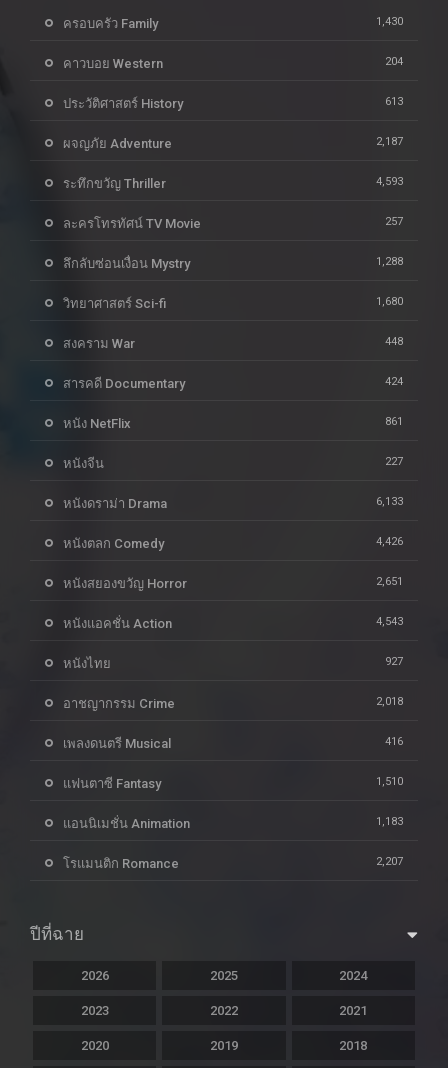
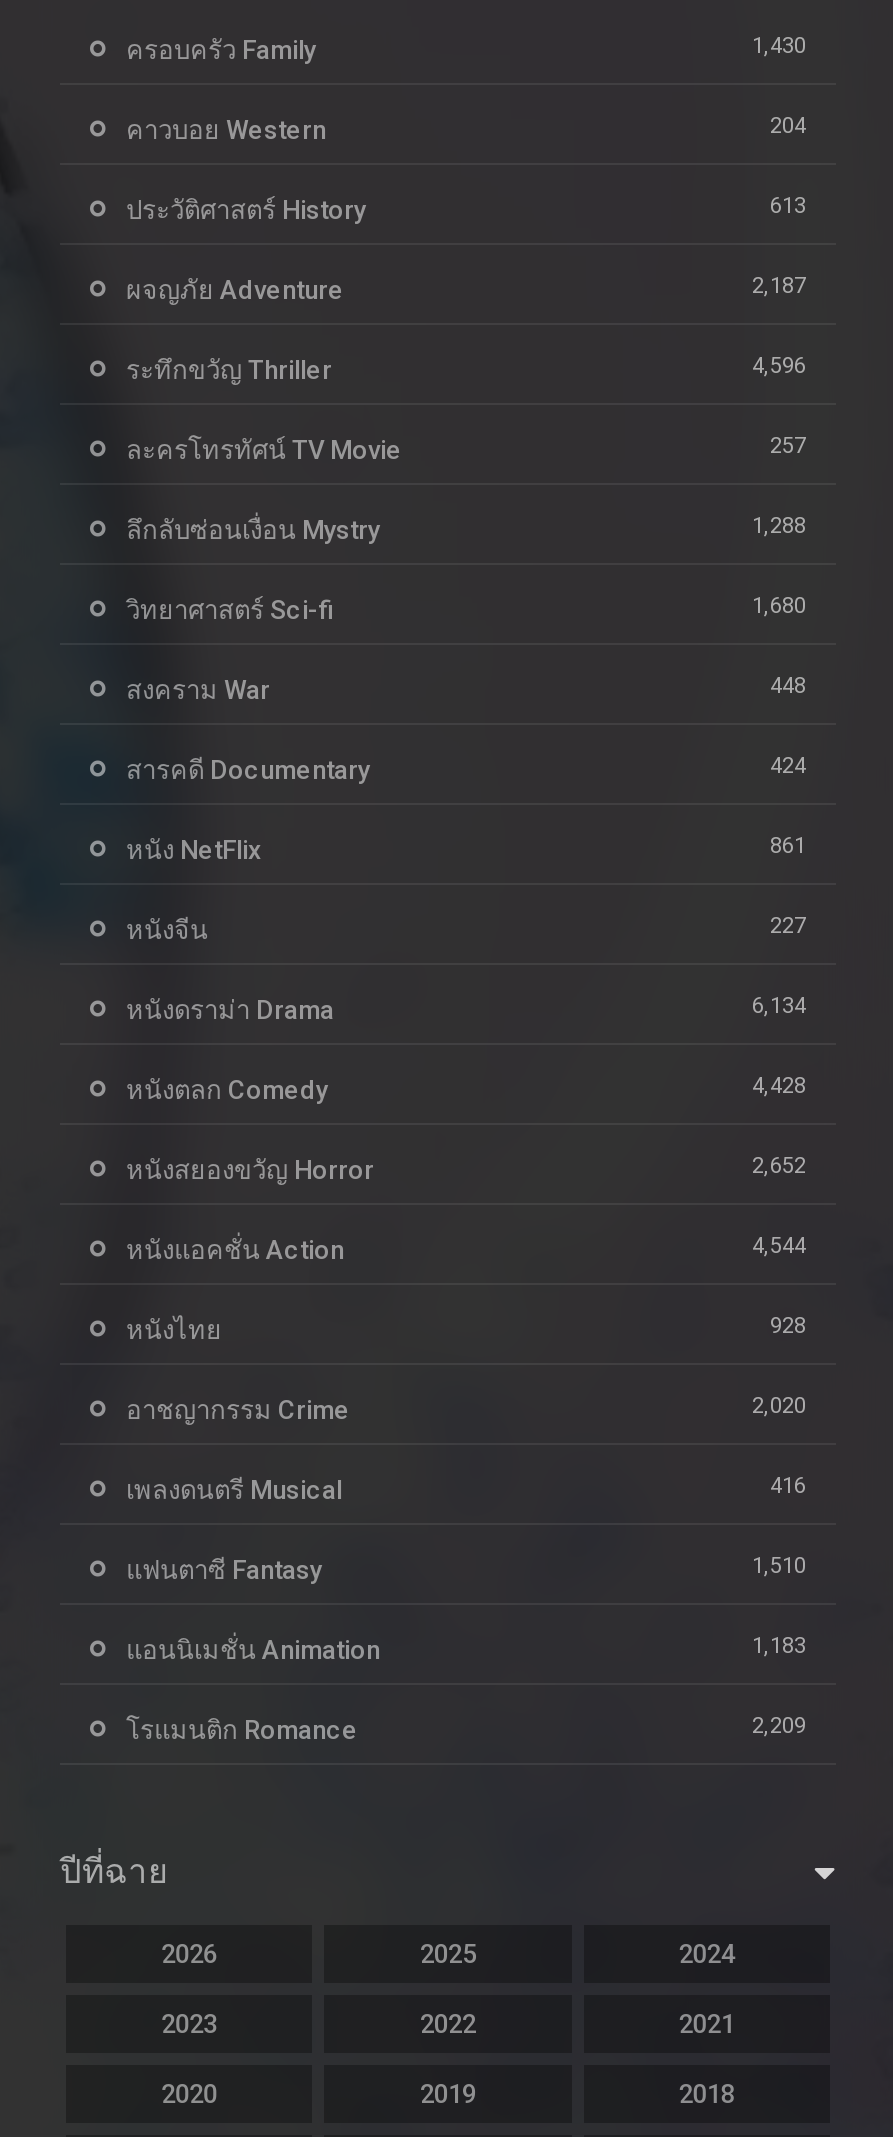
[376,175,403,188] 4,593 -> [752,353,806,379] 4,596
[376,495,403,508] 6,133 -> [752,993,806,1019] 6,134
[376,535,403,548] 4,426 -> [752,1073,806,1099] 4,428
[376,575,403,588] 2,651 -> [752,1153,806,1179] 2,652
[376,615,403,628] 4,543 -> [752,1233,806,1259] 4,544
[385,655,403,668] 927 -> [770,1313,806,1339] 928
[376,695,403,708] 2,018 -> [752,1393,806,1419] 2,020
[376,855,403,868] 2,207 -> [752,1713,806,1739] 2,209

